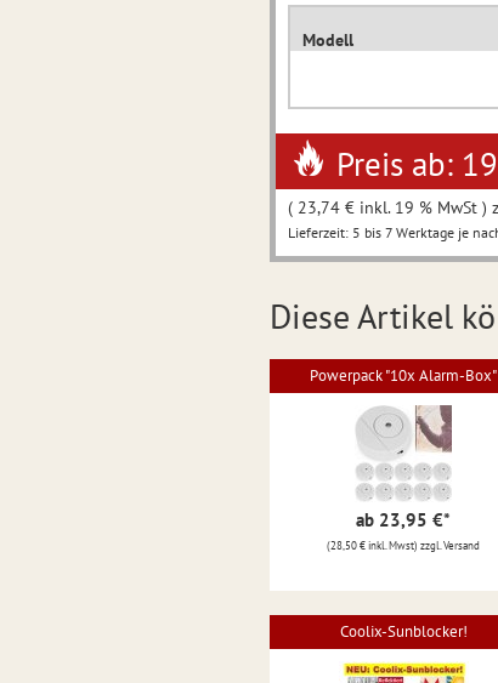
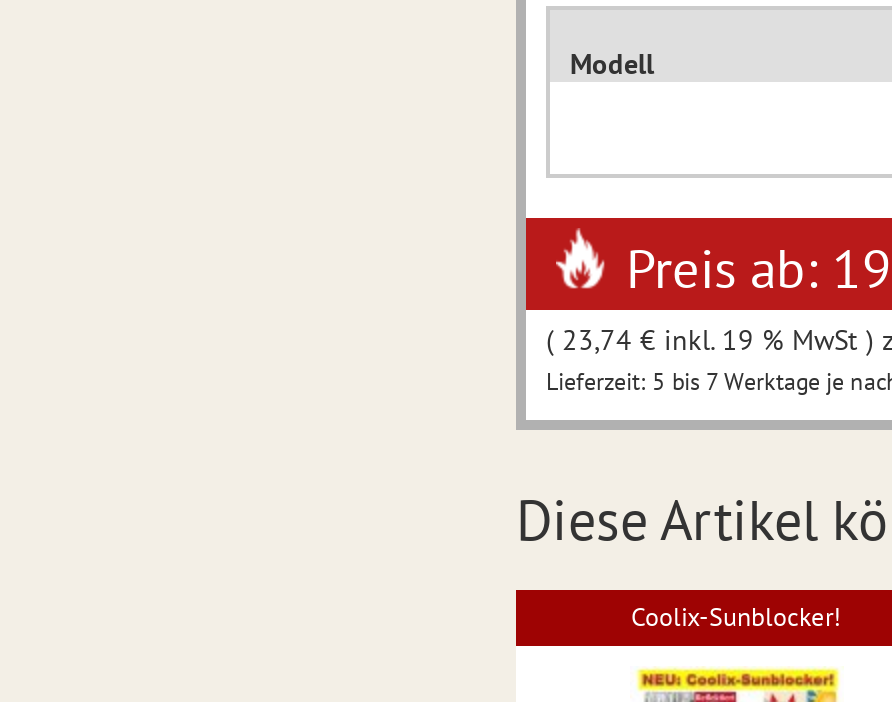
[310,365,497,386] Powerpack "10x Alarm-Box" -> none
[327,404,480,552] [image] | ab 23,95 €* | (28,50 € inkl. Mwst) zzgl. Versand -> none

